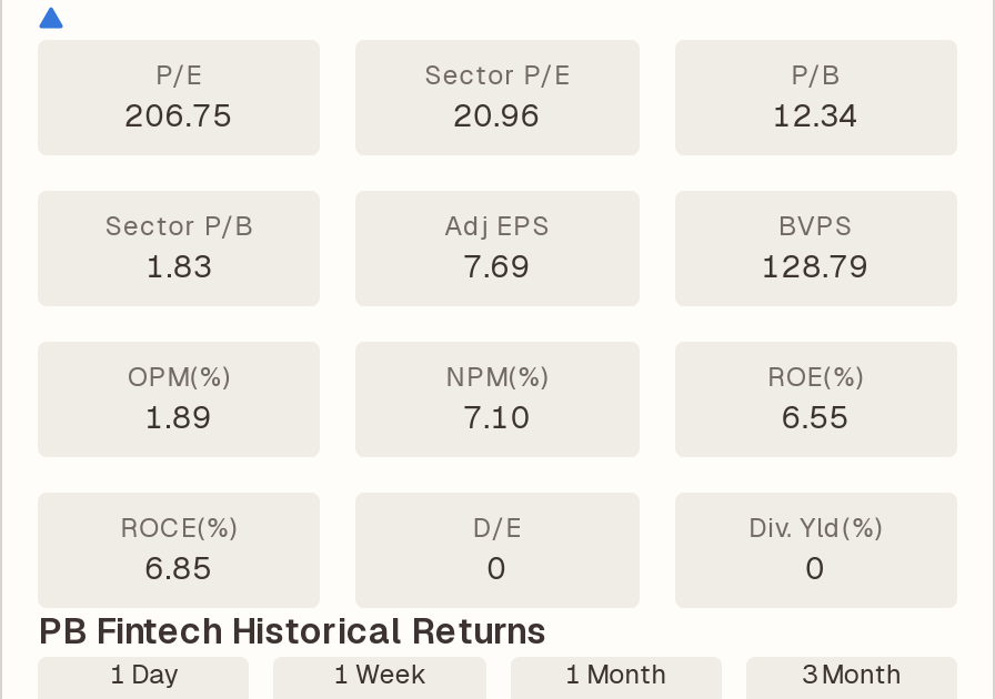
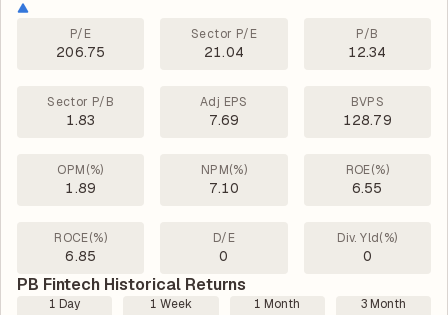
[454,95,541,135] 20.96 -> [204,43,244,61] 21.04

